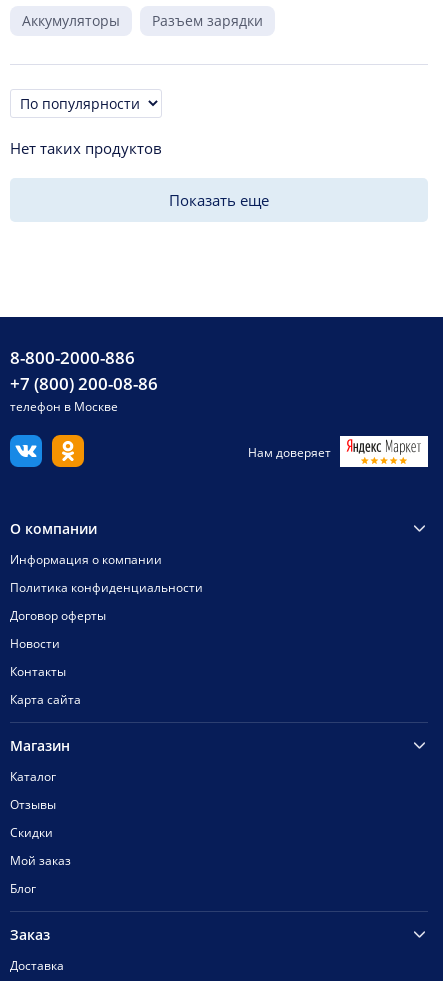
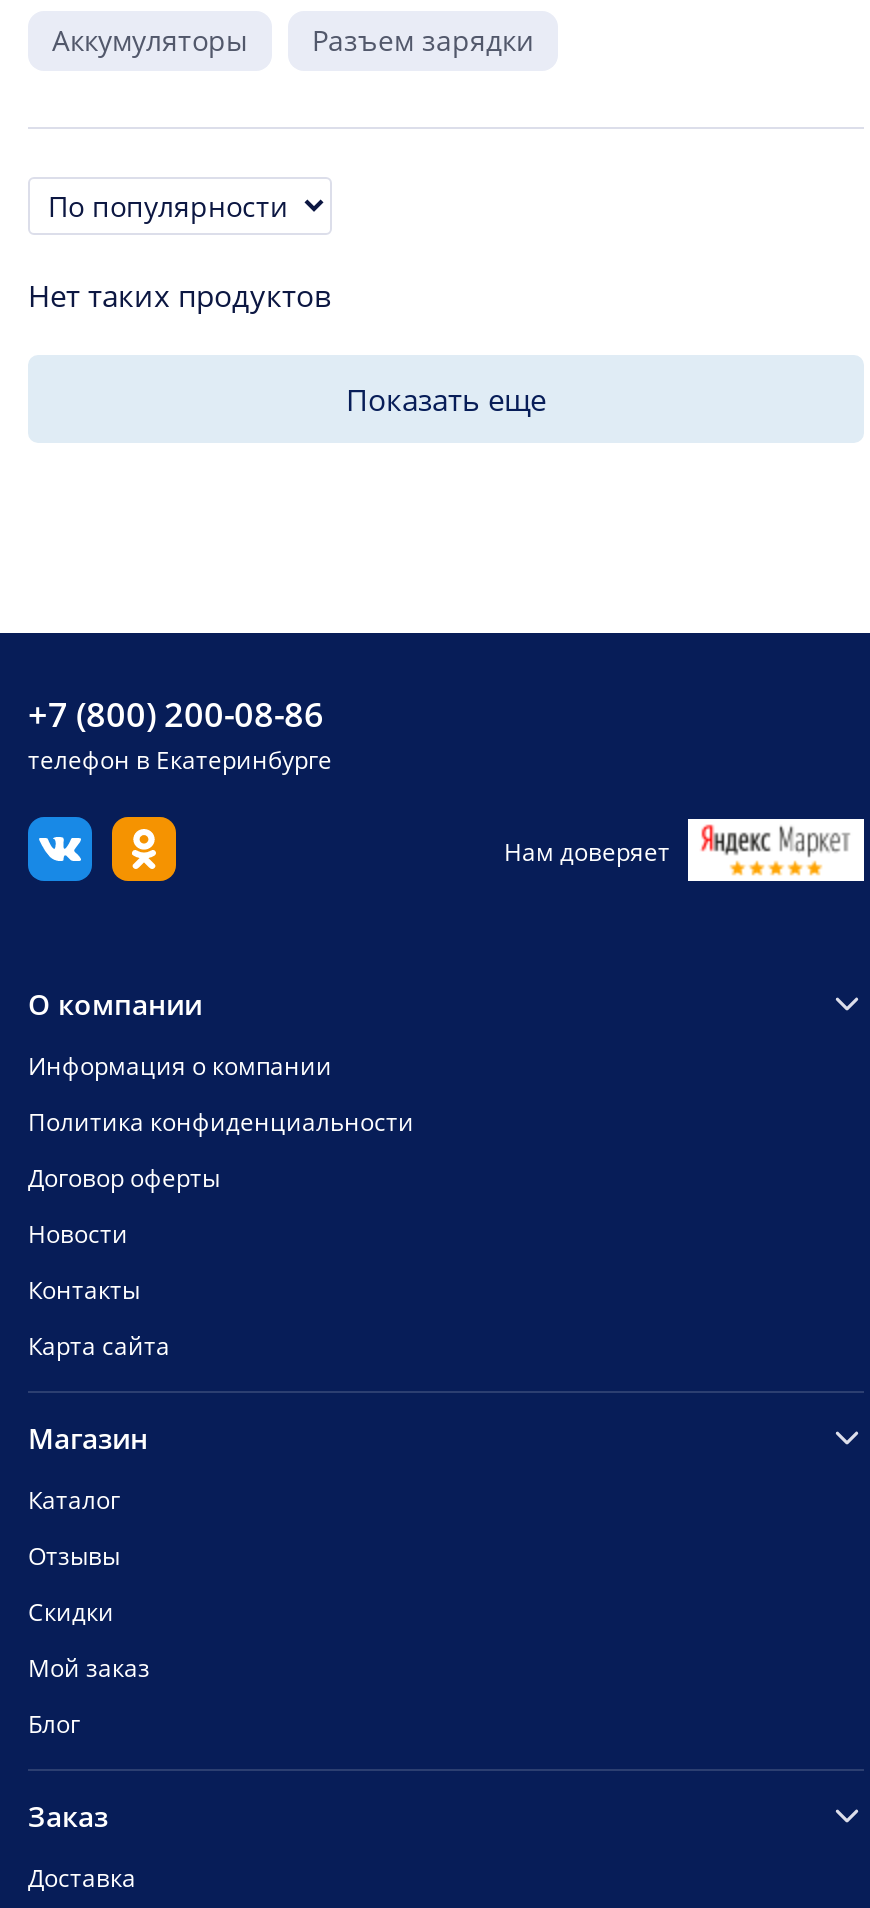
[10,346,135,369] 8-800-2000-886 -> none
[10,398,118,415] телефон в Москве -> [28,743,332,777] телефон в Екатеринбурге

